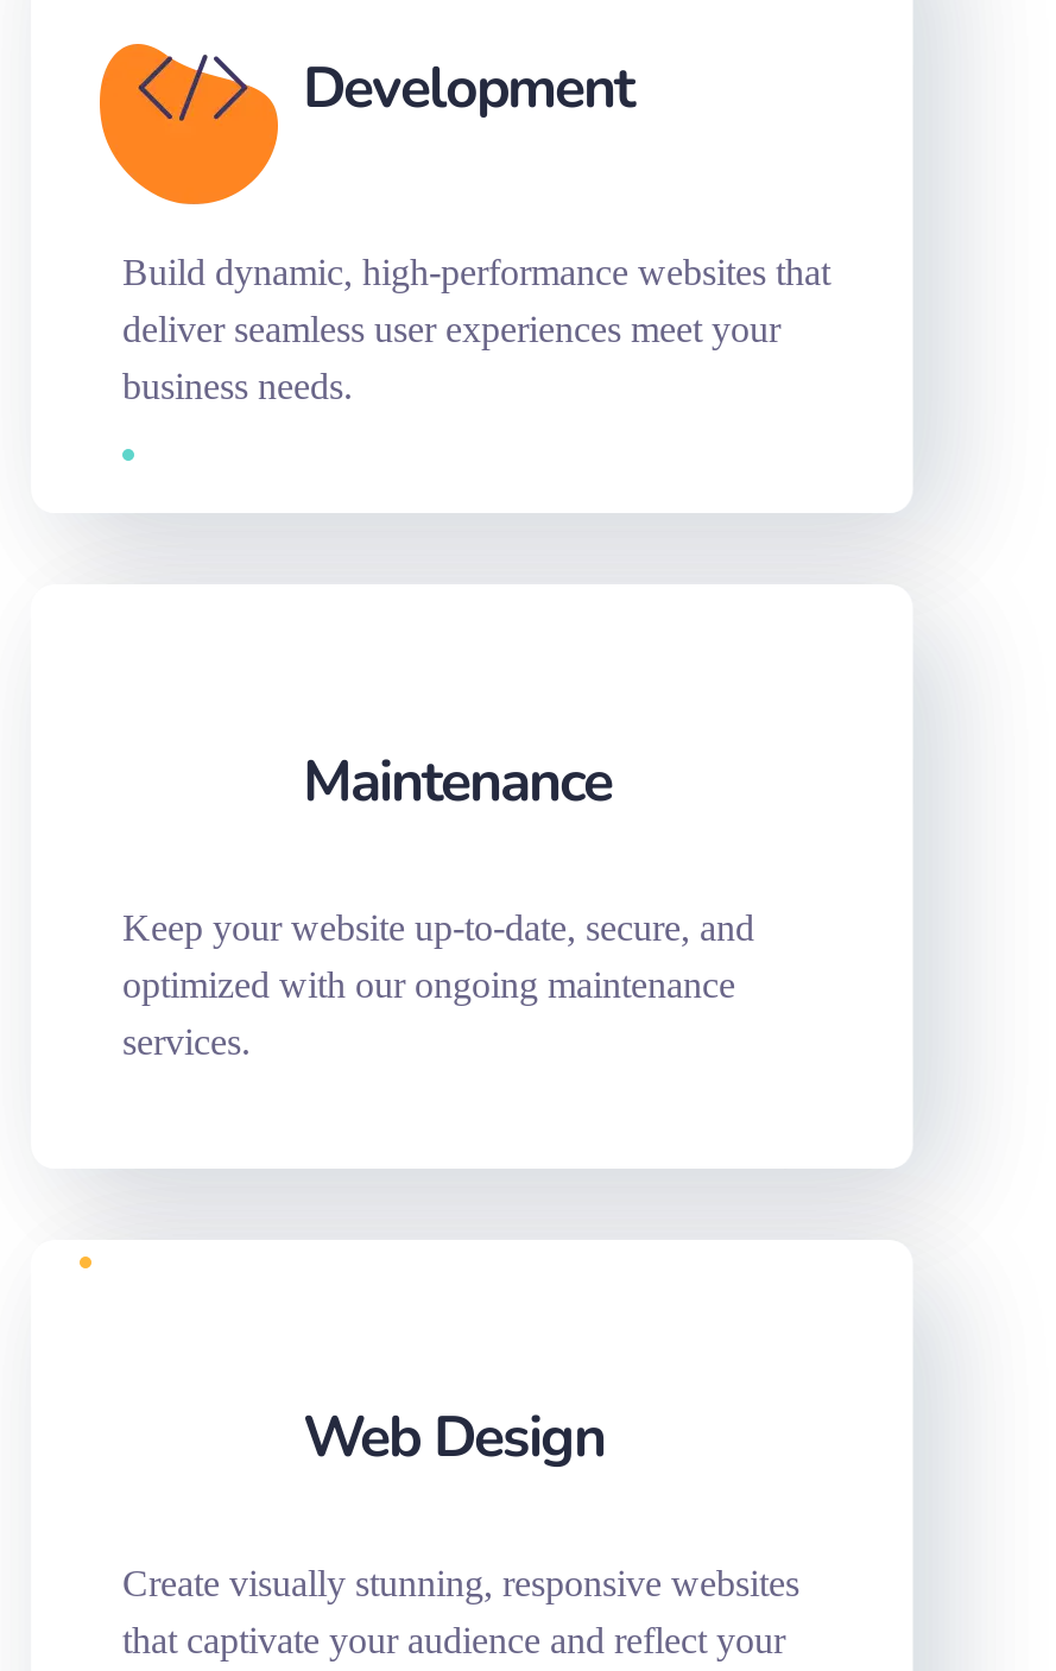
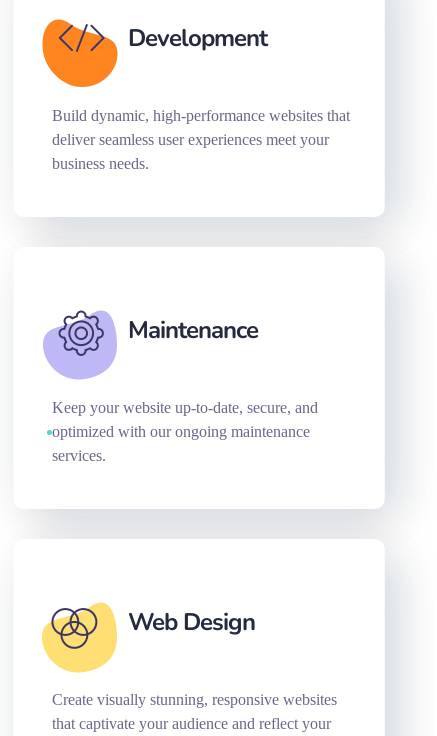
none -> [42,309,118,380] [image]
none -> [41,601,118,673] [image]

